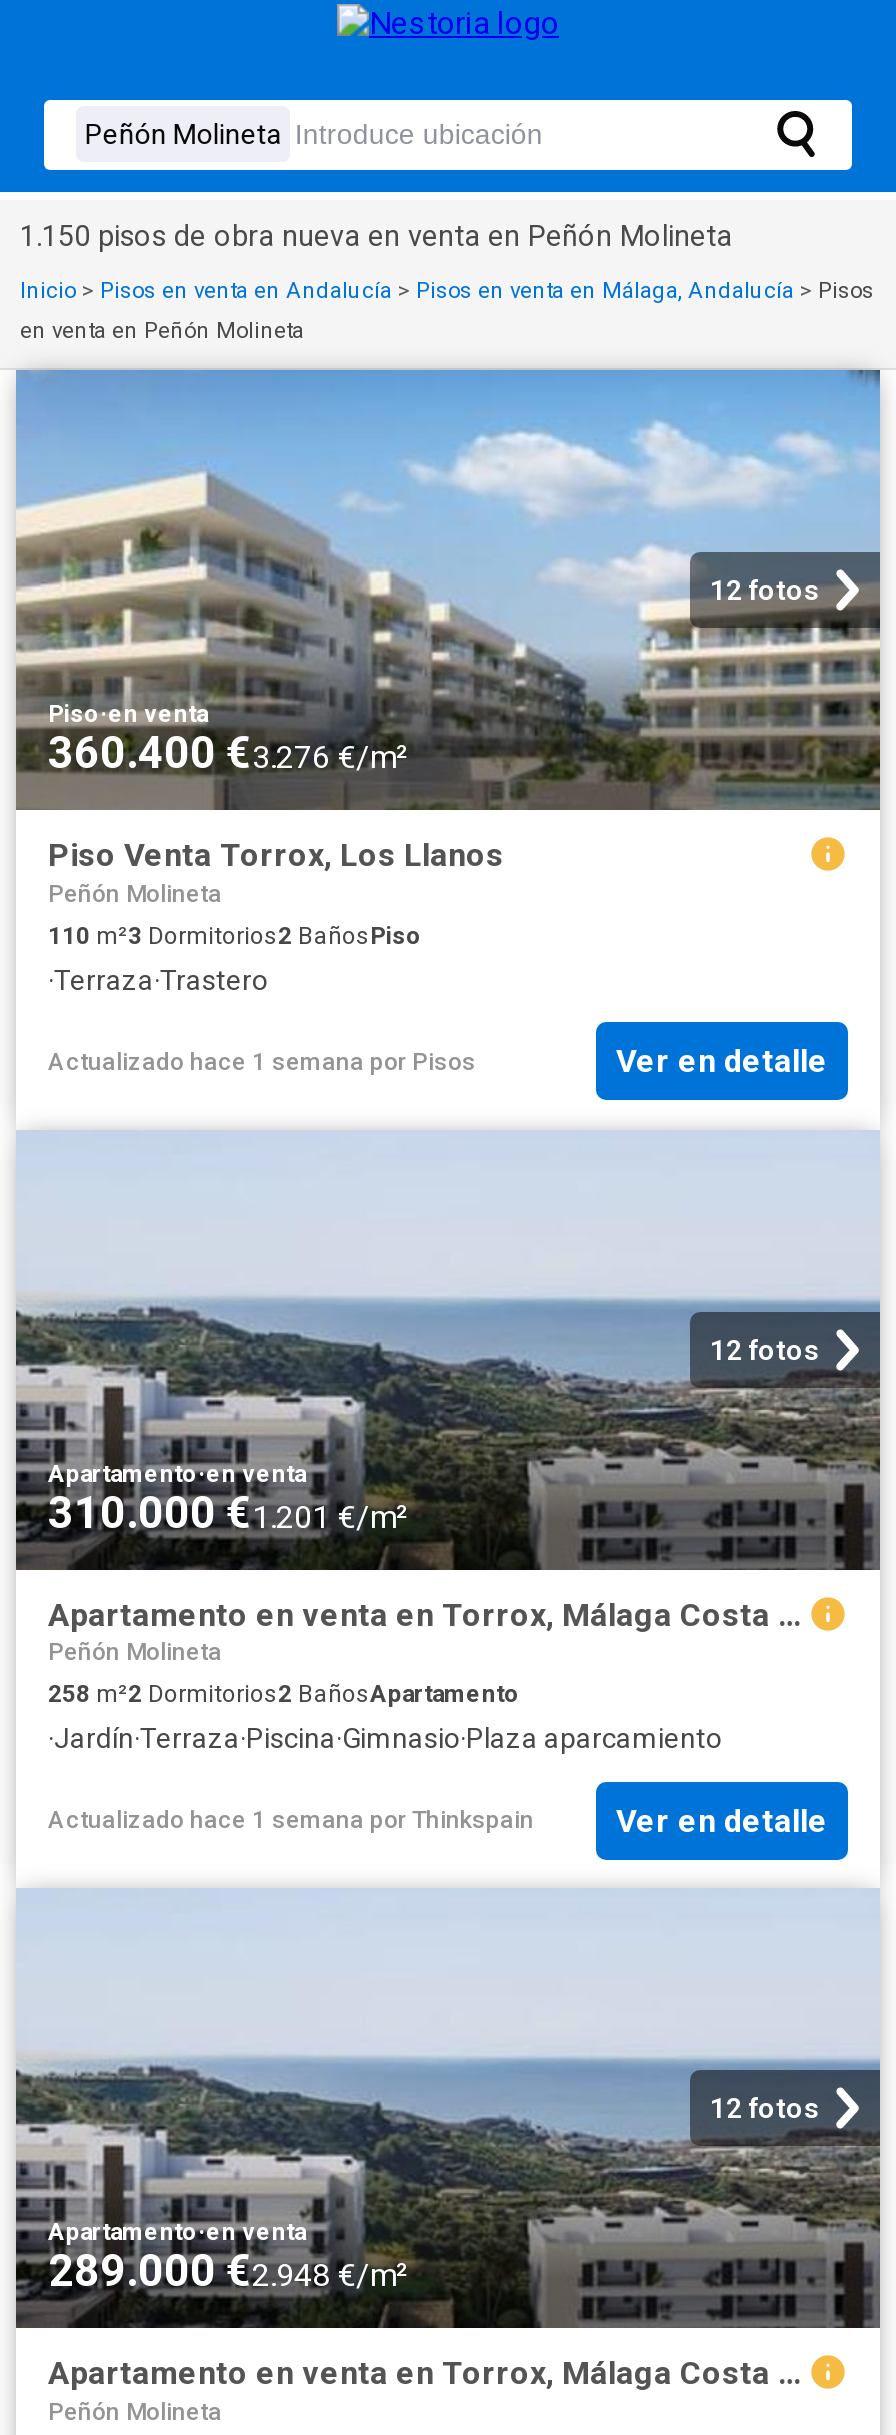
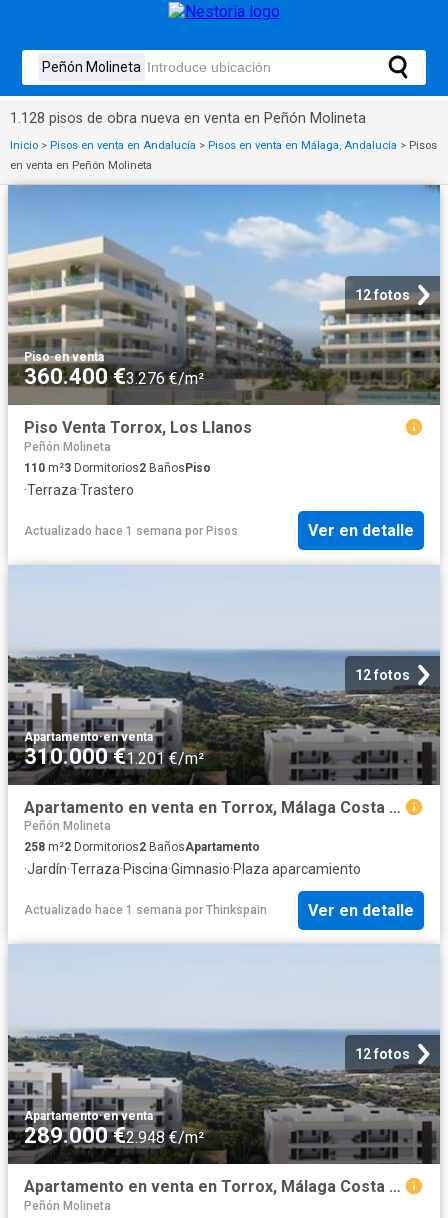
[20,220,732,254] 1.150 pisos de obra nueva en venta en Peñón Molineta -> [10,110,366,127] 1.128 pisos de obra nueva en venta en Peñón Molineta

